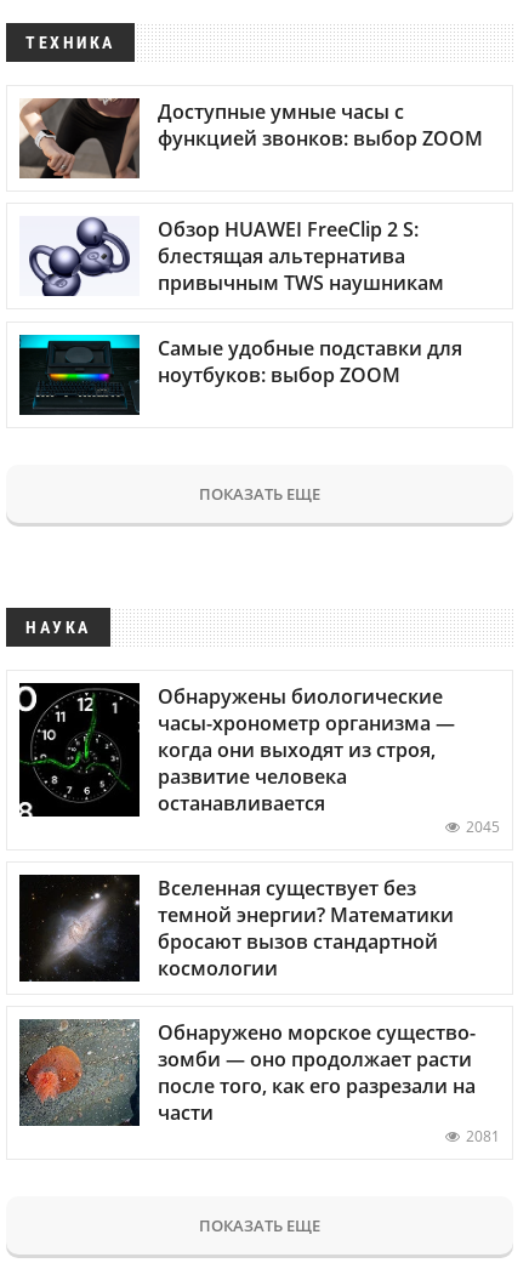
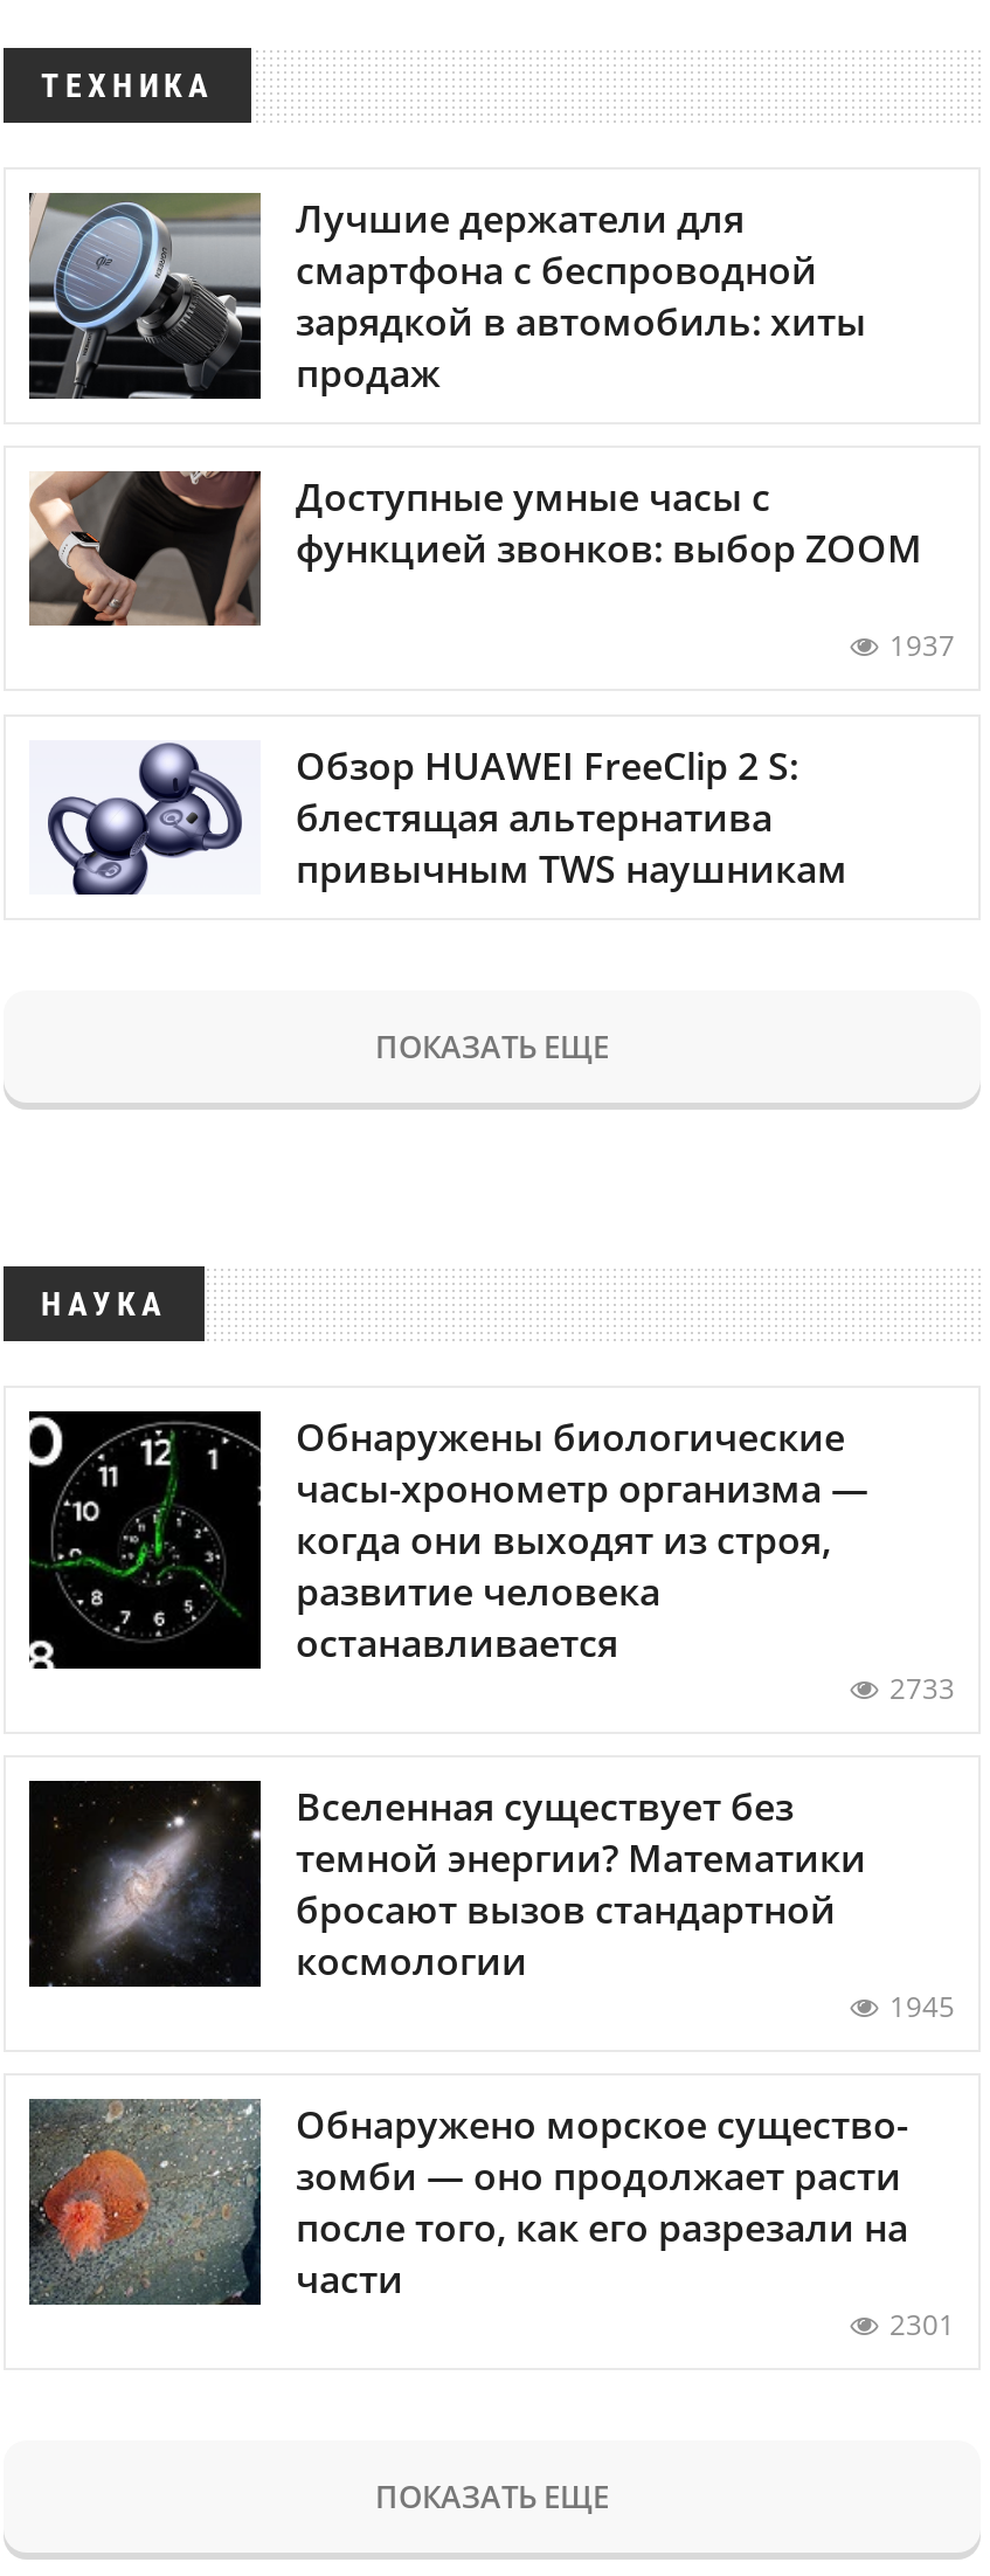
none -> [27,191,866,401] [image] | Лучшие держатели для | смартфона с беспроводной | зарядкой в автомобиль: хиты | продаж
moved [18,96,483,180] -> [27,467,922,628]: [image] | Доступные умные часы с | функцией звонков: выбор ZOOM
none -> [889,626,955,666] 1937
moved [27,216,444,298] -> [43,739,847,897]: [image] | Обзор HUAWEI FreeClip 2 S: | блестящая альтернатива | привычным TWS наушникам
[18,334,462,416] [image] | Самые удобные подставки для | ноутбуков: выбор ZOOM -> none
[466,816,500,837] 2045 -> [889,1668,955,1708] 2733
none -> [889,1986,955,2026] 1945
[466,1126,500,1147] 2081 -> [889,2305,955,2344] 2301

